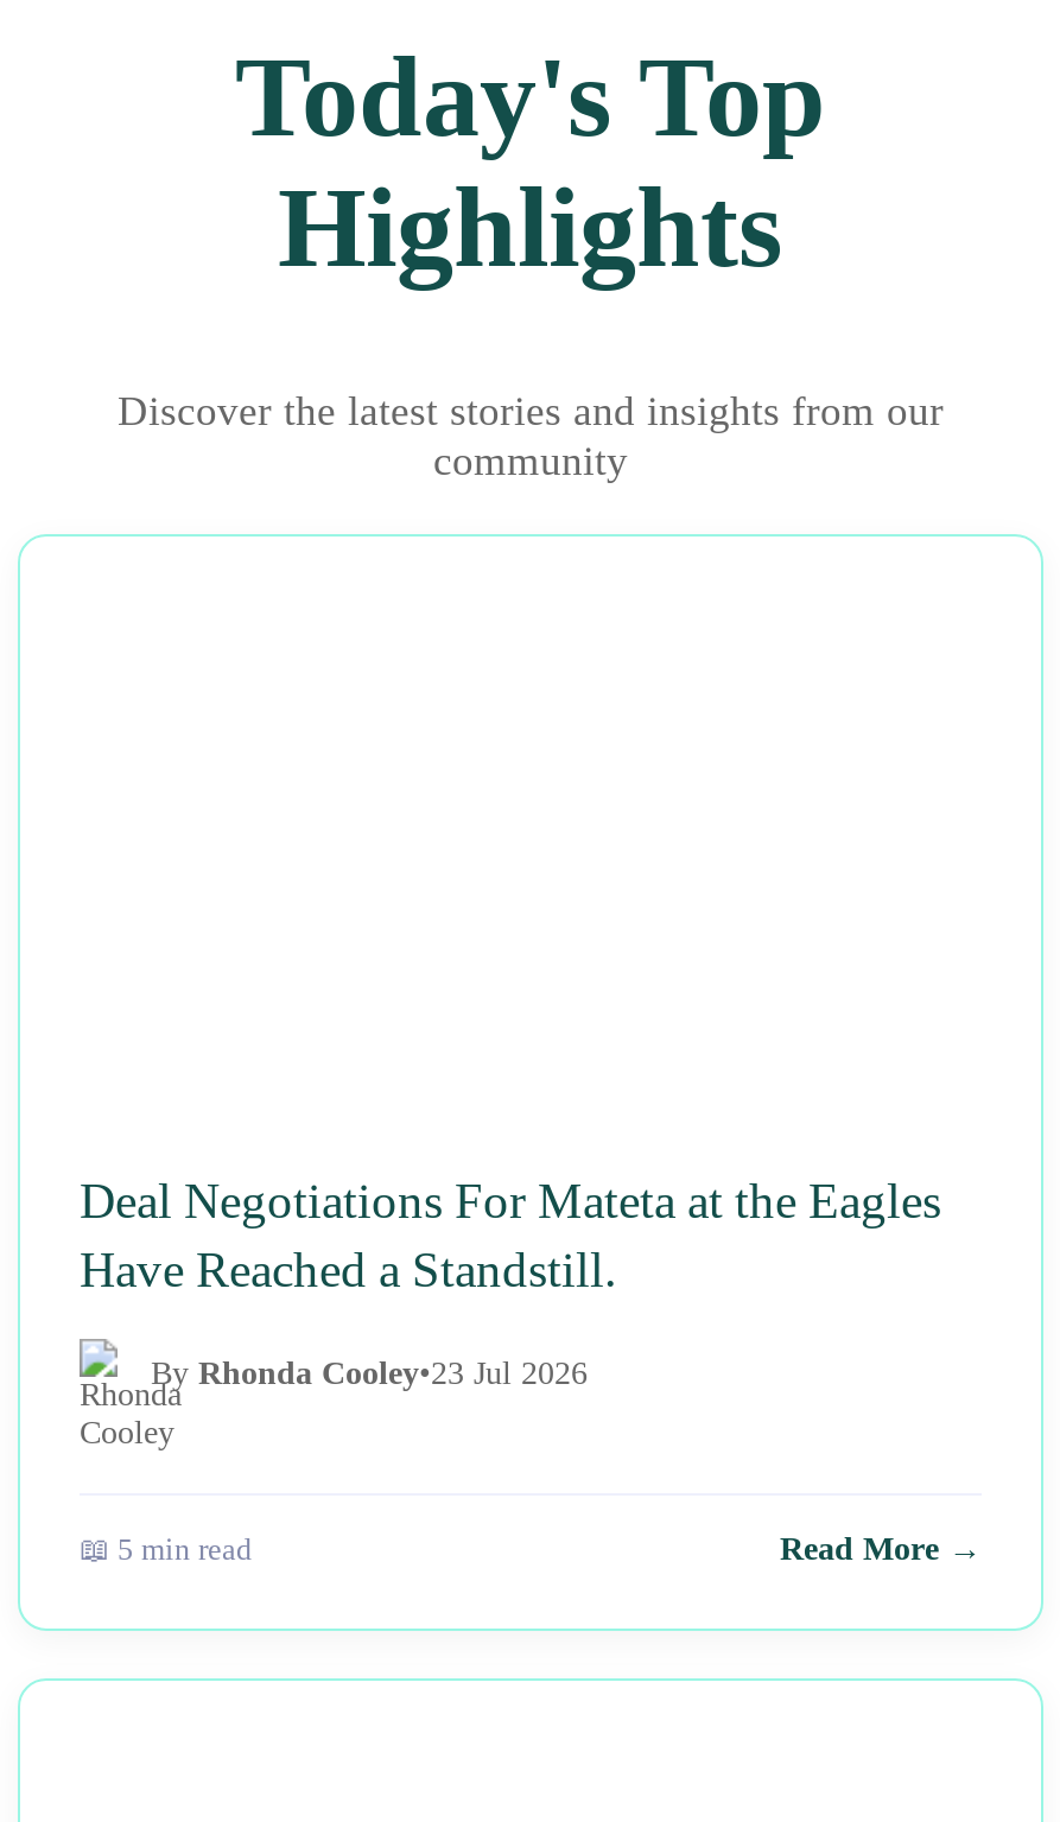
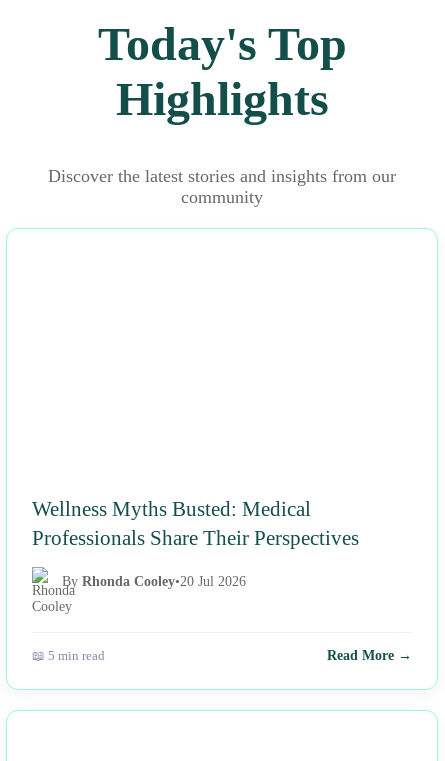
[80,1174,941,1297] Deal Negotiations For Mateta at the Eagles | Have Reached a Standstill. -> [32,497,359,549] Wellness Myths Busted: Medical | Professionals Share Their Perspectives
[151,1357,588,1392] By Rhonda Cooley•23 Jul 2026 -> [62,574,246,589] By Rhonda Cooley•20 Jul 2026

